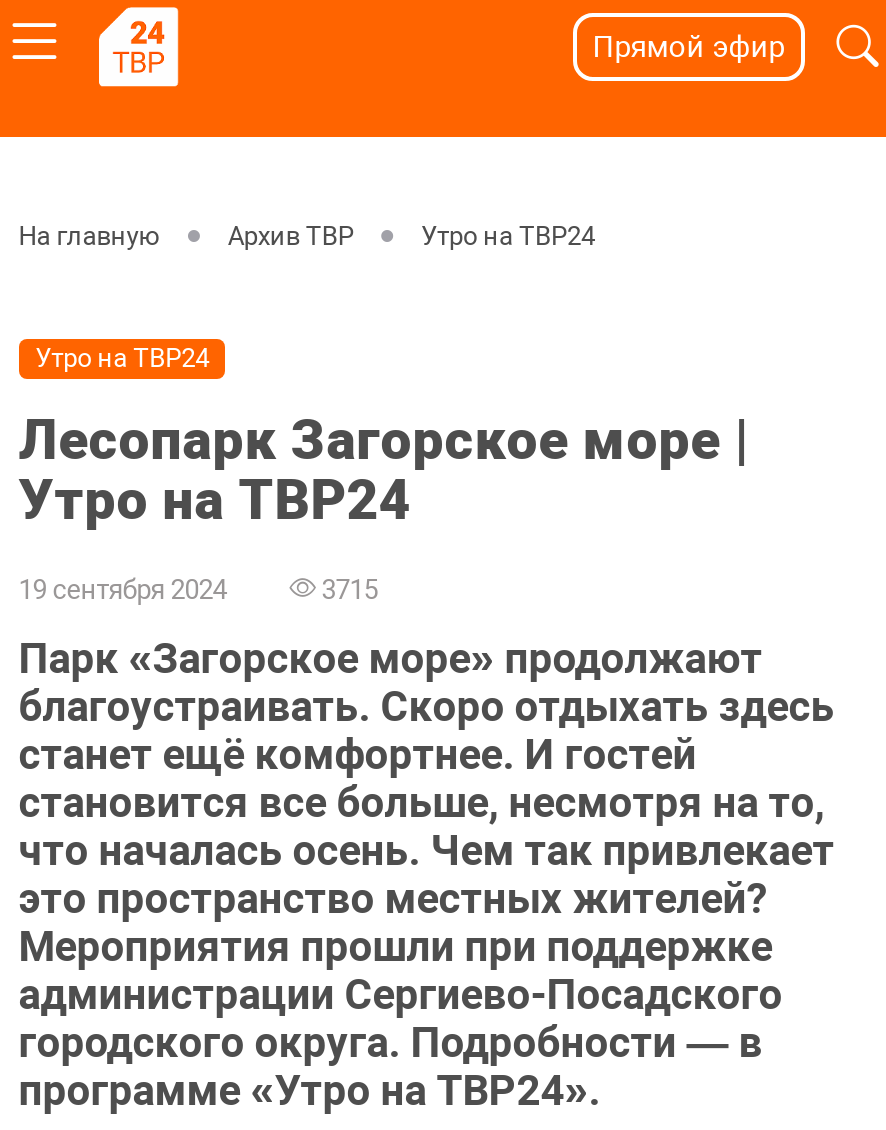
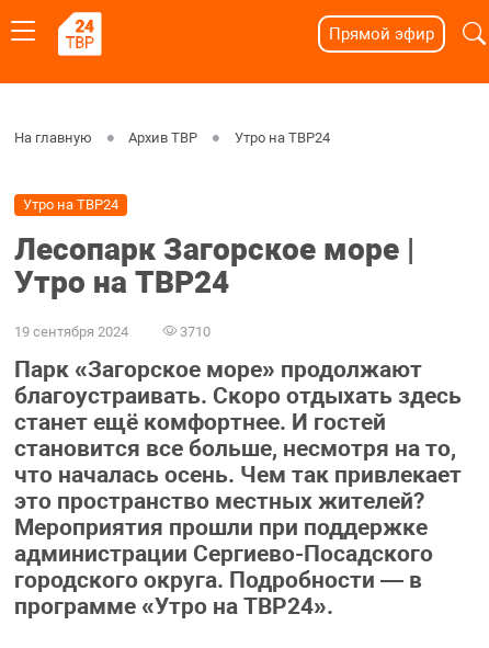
[315,574,377,604] 3715 -> [177,323,211,340] 3710

